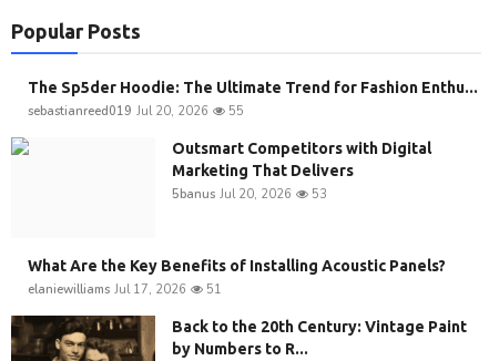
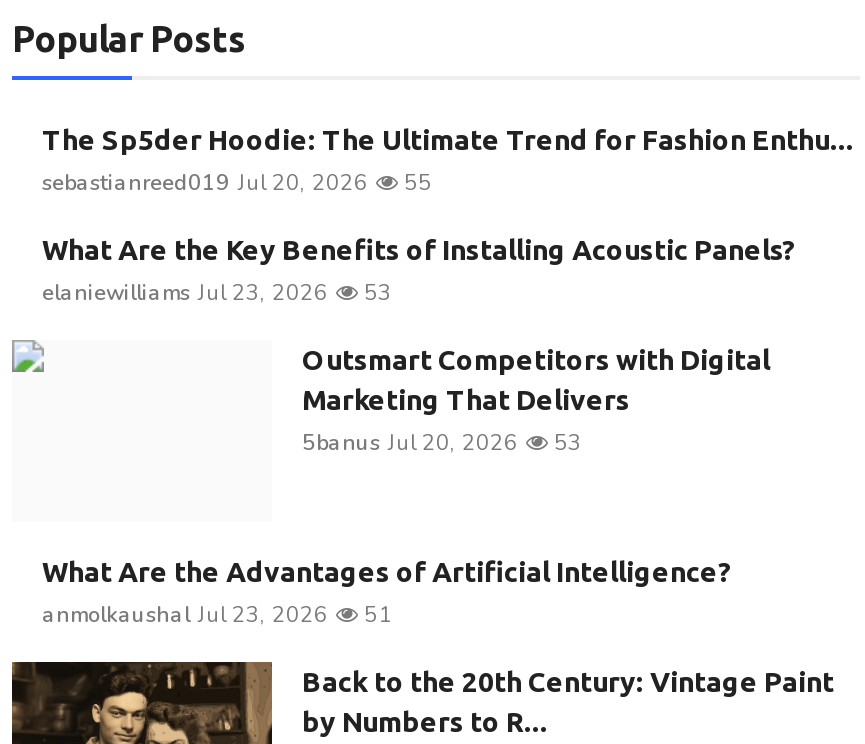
none -> [42,277,392,307] elaniewilliams Jul 23, 2026 | 53
moved [28,256,446,274] -> [42,233,796,265]: What Are the Key Benefits of Installing Acoustic Panels?
[28,281,186,297] elaniewilliams Jul 17, 2026 -> [42,555,732,629] What Are the Advantages of Artificial Intelligence? | anmolkaushal Jul 23, 2026

